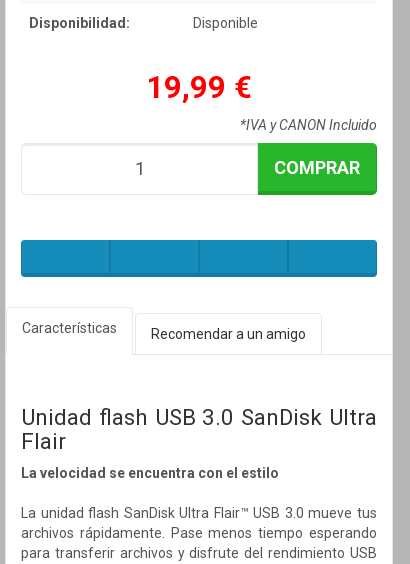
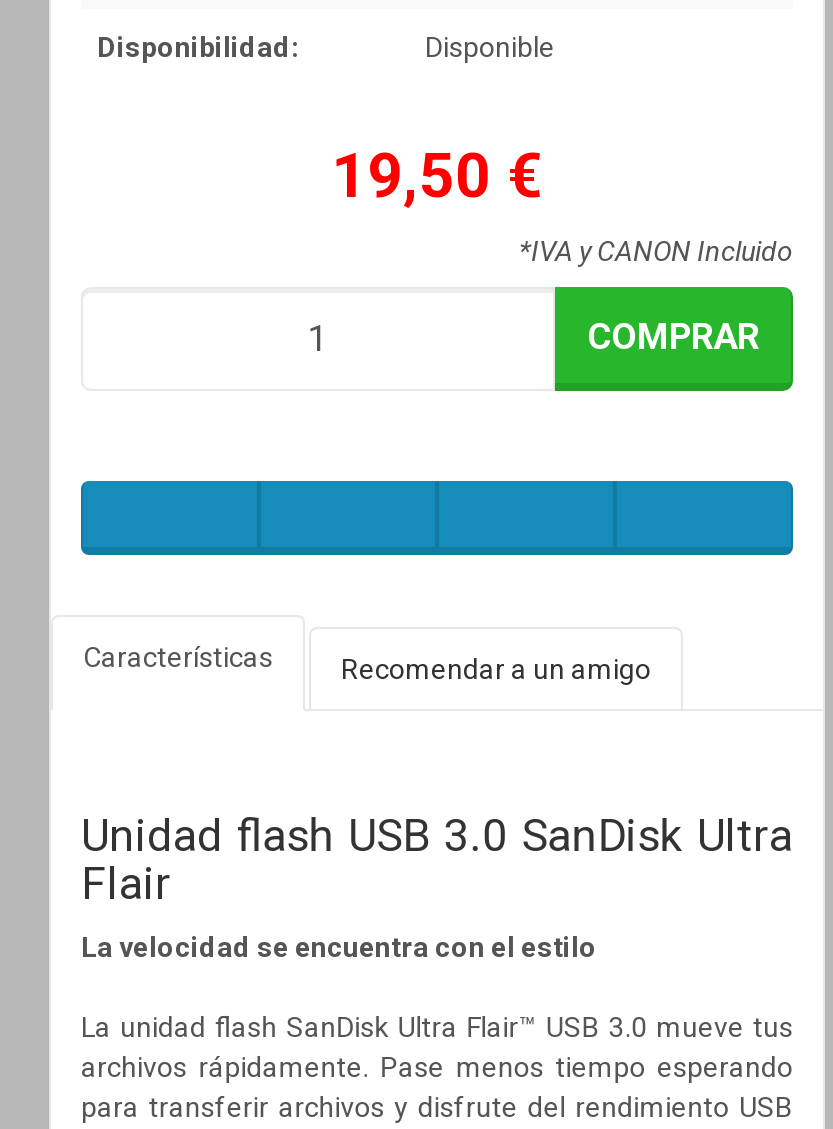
[146,69,252,106] 19,99 € -> [331,138,543,212] 19,50 €

